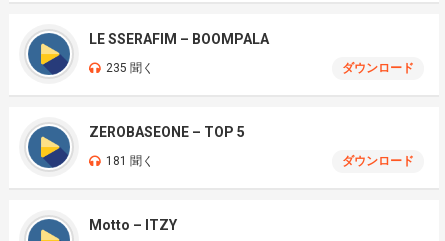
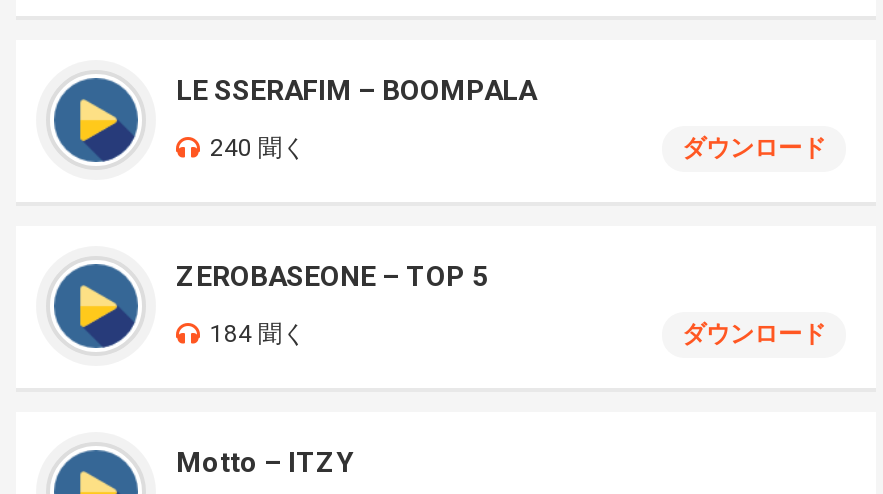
[106,61,154,75] 235 聞く -> [210,134,306,162] 240 聞く
[106,154,154,168] 181 聞く -> [210,320,306,348] 184 聞く

